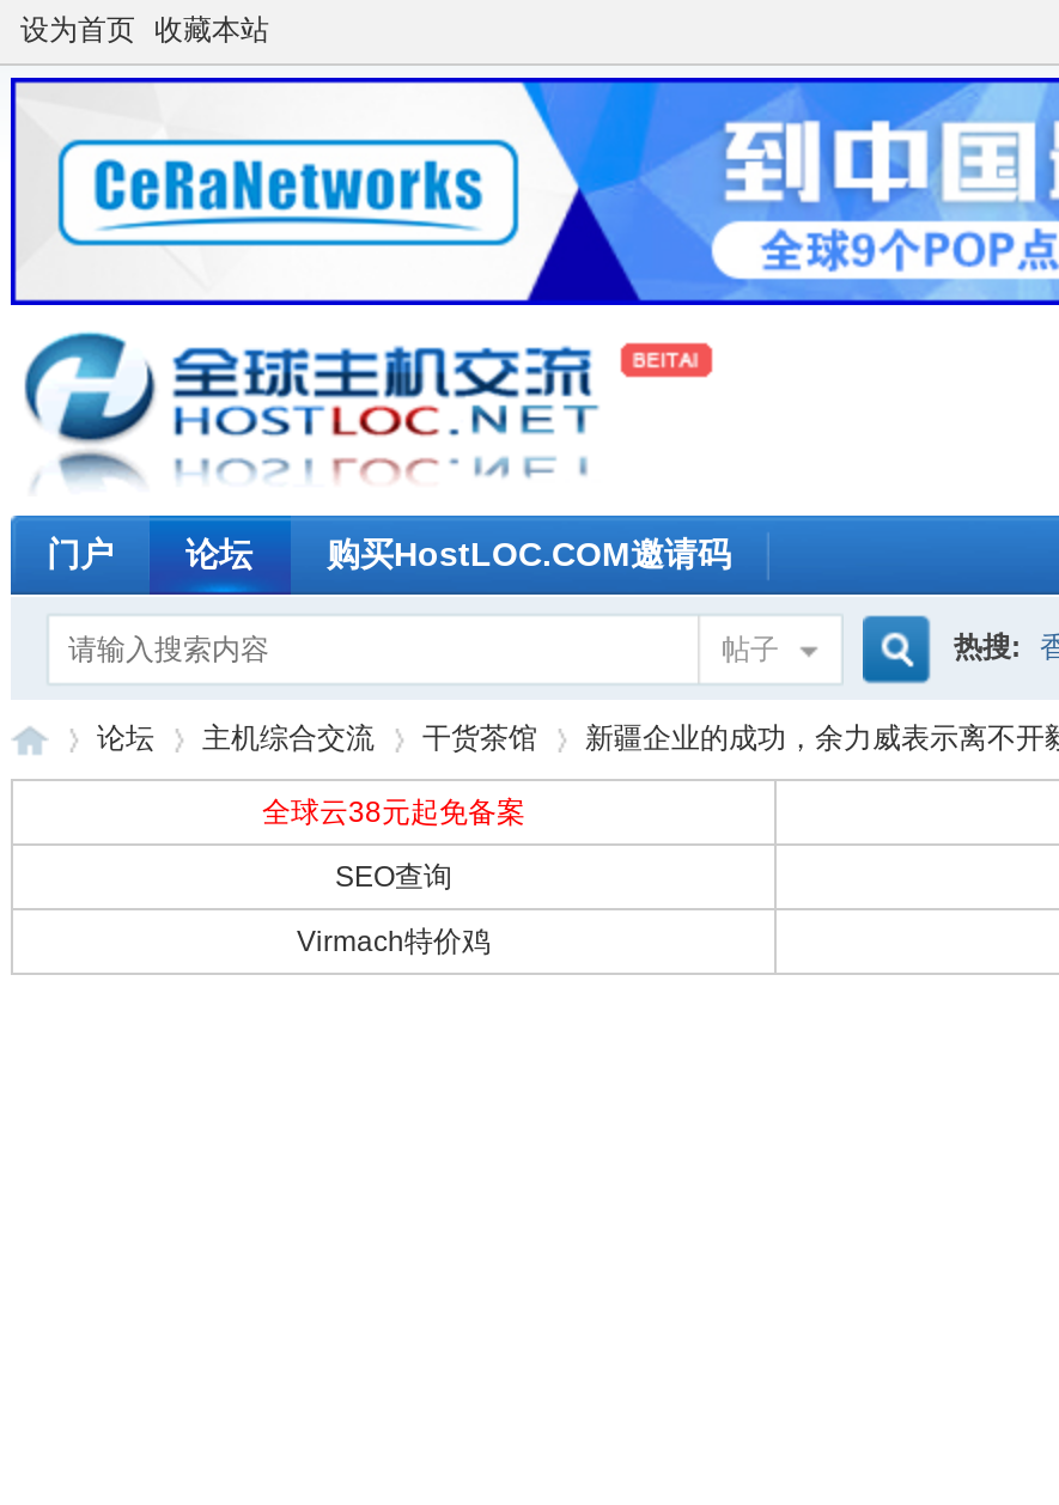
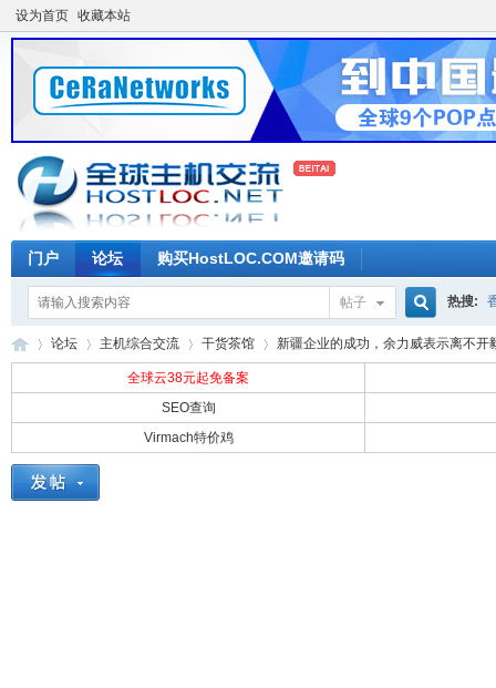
none -> [10,463,101,502] [image]

